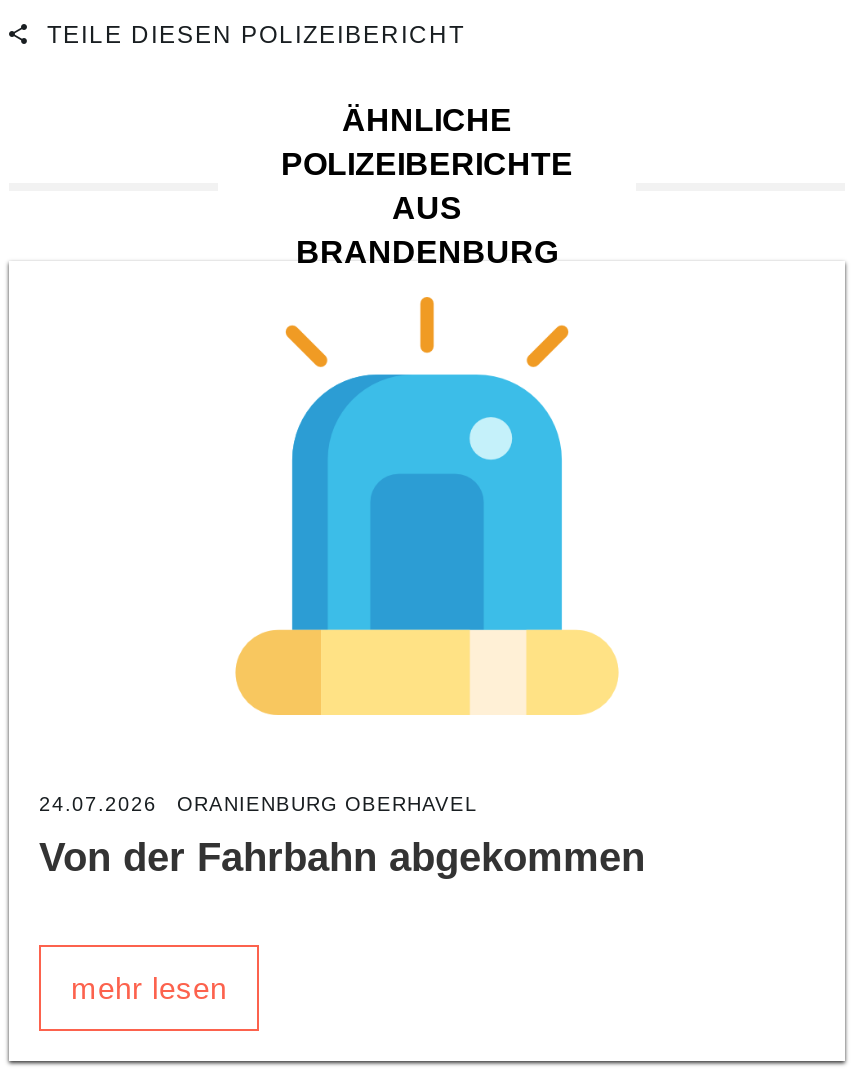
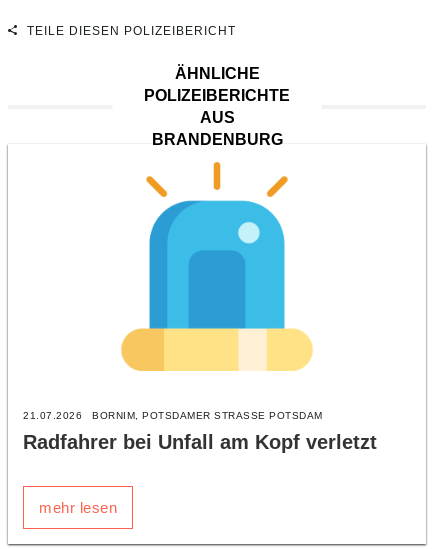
[39,793,478,815] 24.07.2026 | ORANIENBURG OBERHAVEL -> [23,410,322,421] 21.07.2026 | BORNIM, POTSDAMER STRASSE POTSDAM
[39,835,645,879] Von der Fahrbahn abgekommen -> [23,431,377,453] Radfahrer bei Unfall am Kopf verletzt

